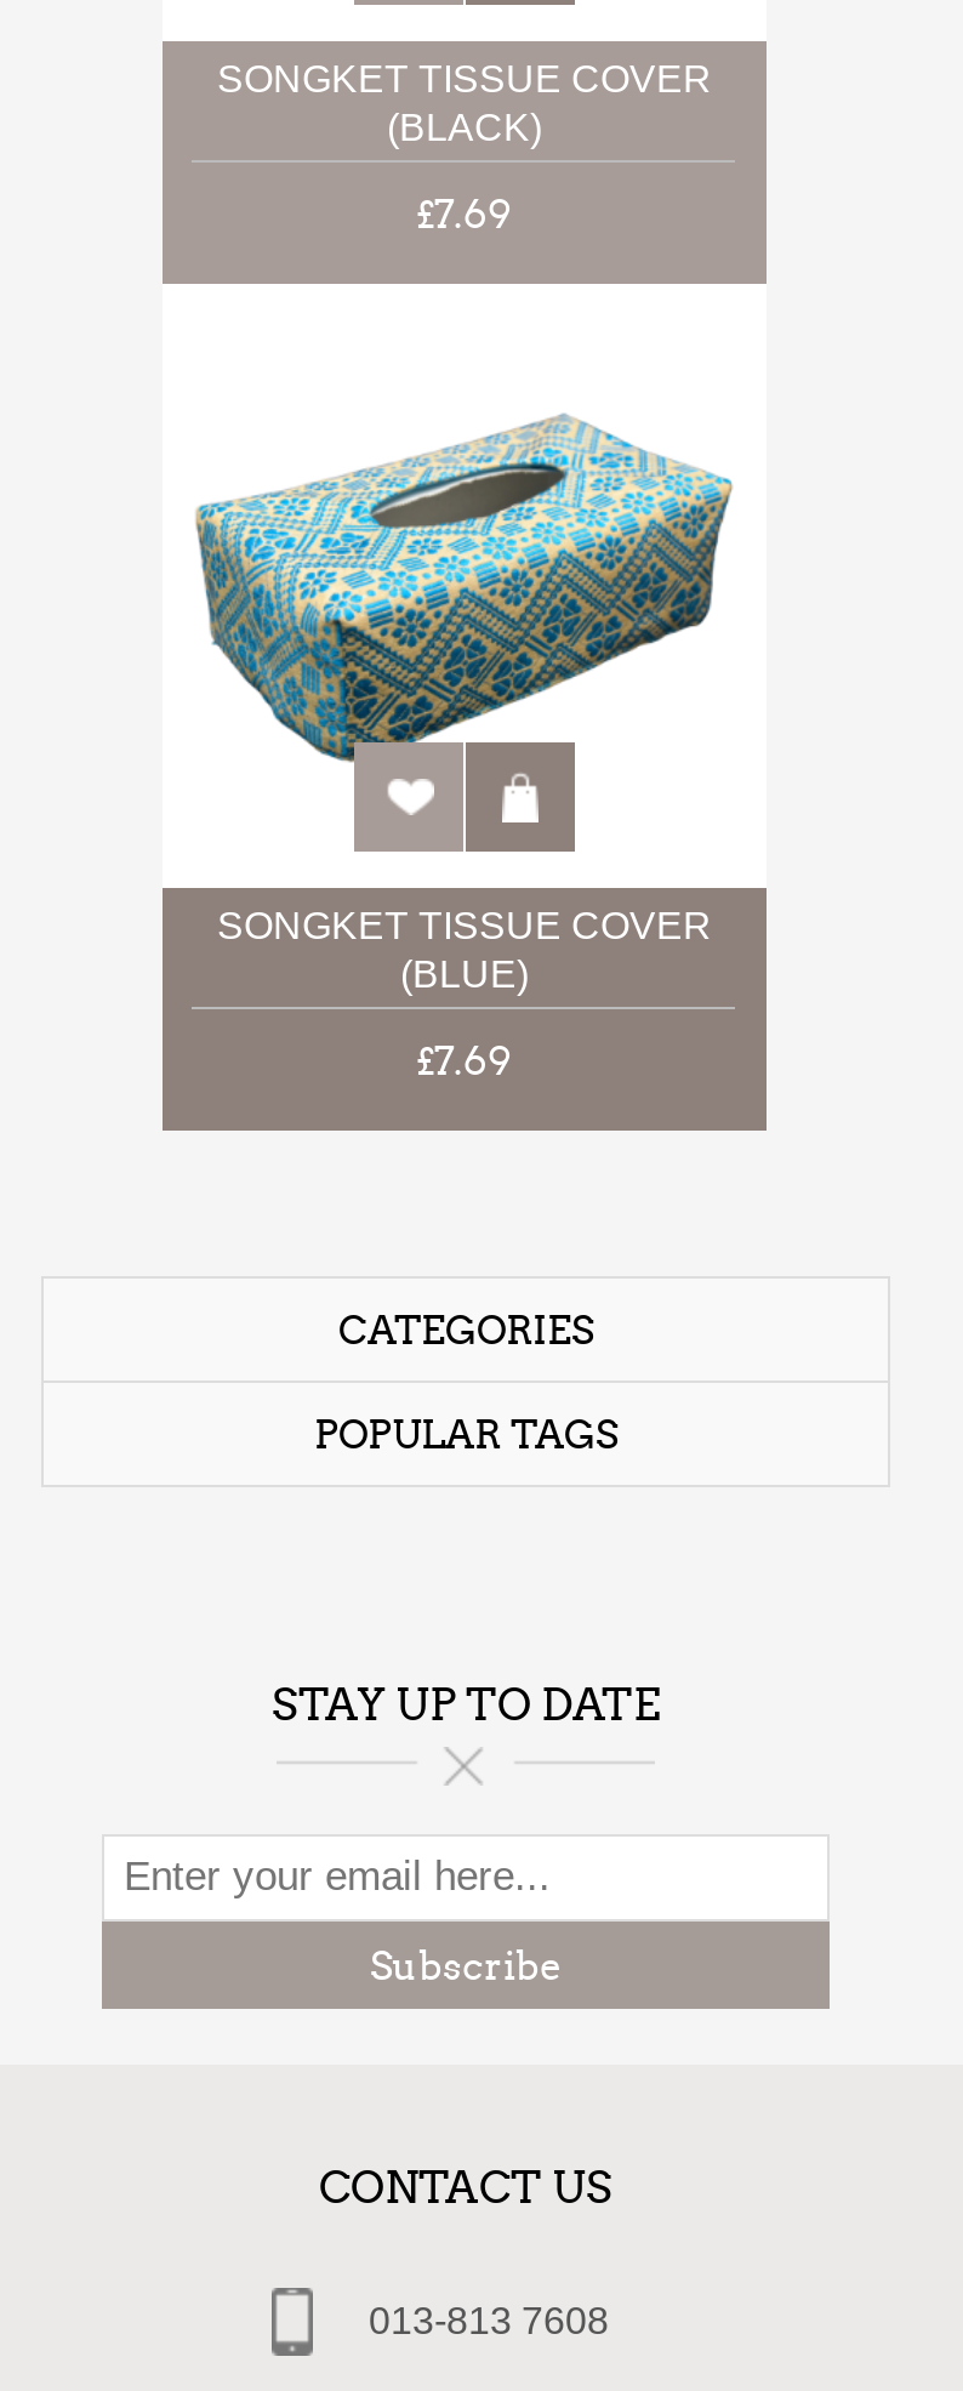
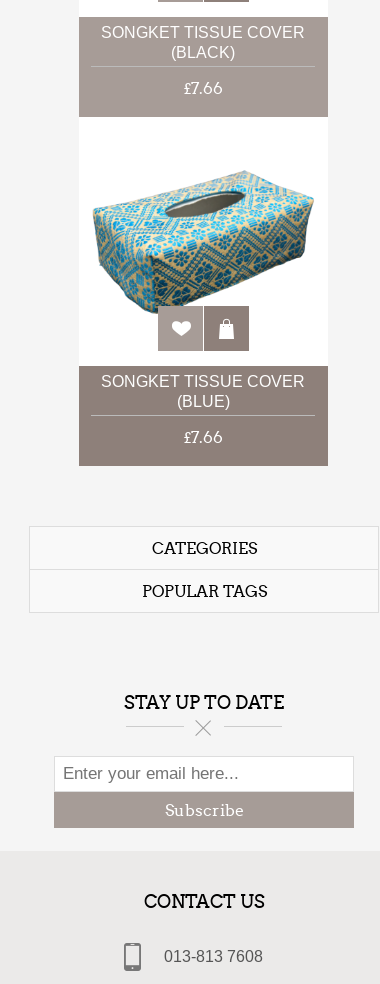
[417,192,512,238] £7.69 -> [184,79,223,98] £7.66
[417,1038,512,1085] £7.69 -> [184,428,223,447] £7.66

